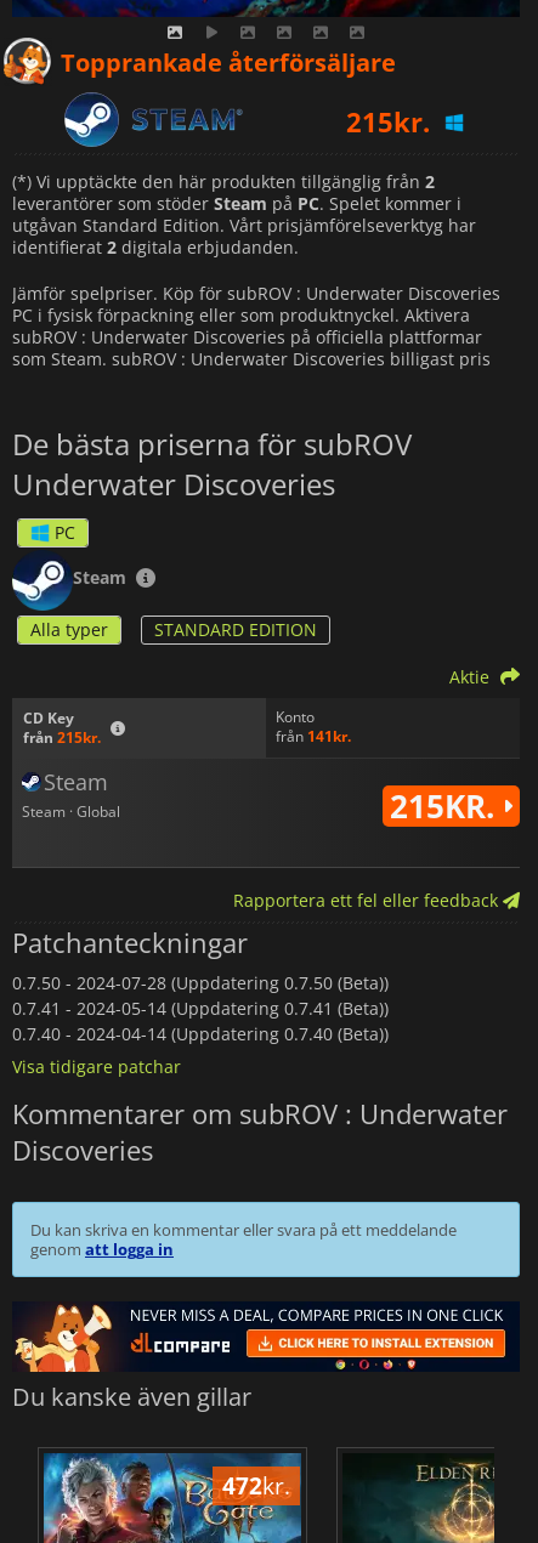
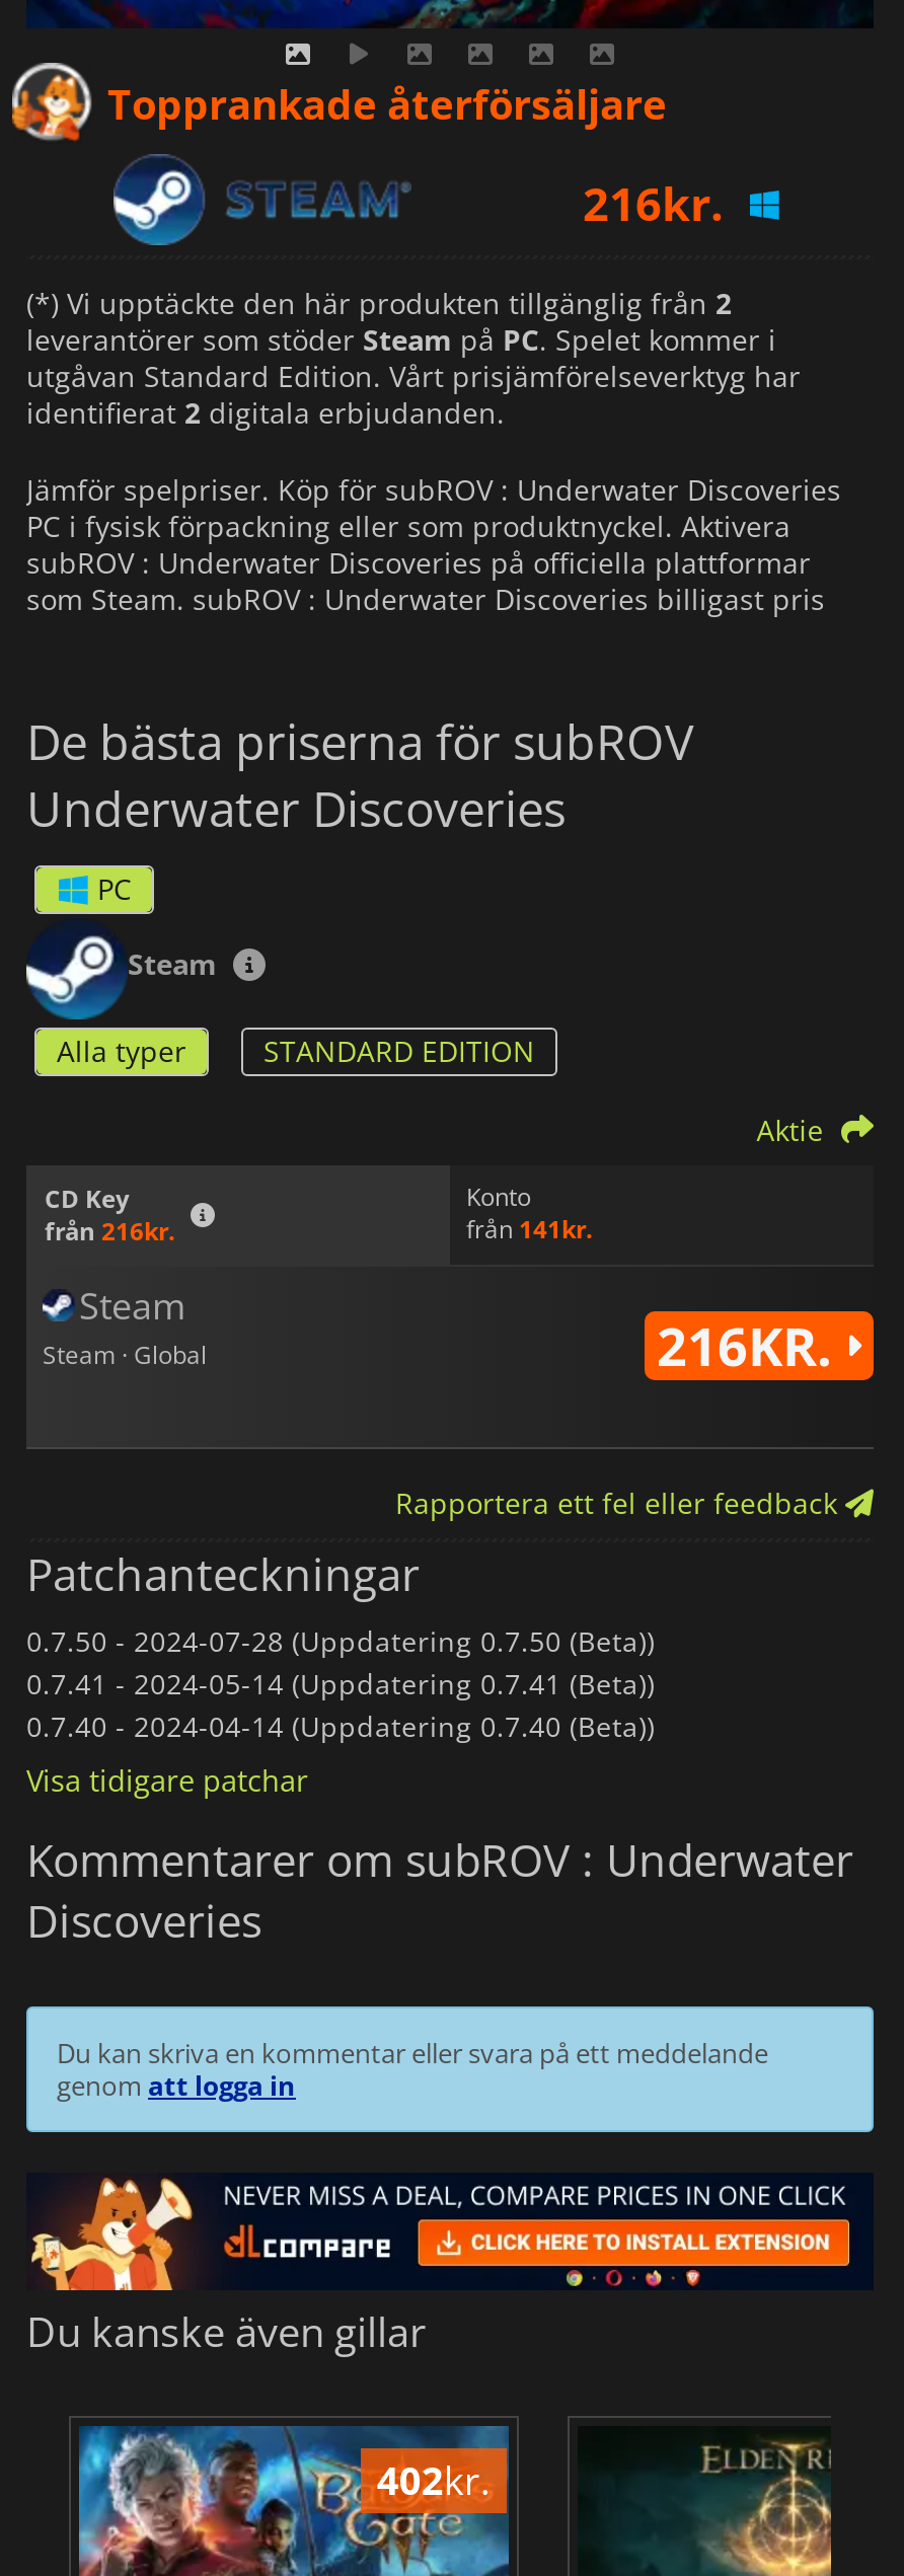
[346,103,429,140] 215kr. -> [583,172,723,234] 216kr.
[23,727,101,747] från 215kr. -> [45,1213,174,1248] från 216kr.
[390,784,503,827] 215KR. -> [657,1308,845,1381] 216KR.
[222,1469,290,1502] 472kr. -> [377,2452,490,2507] 402kr.

